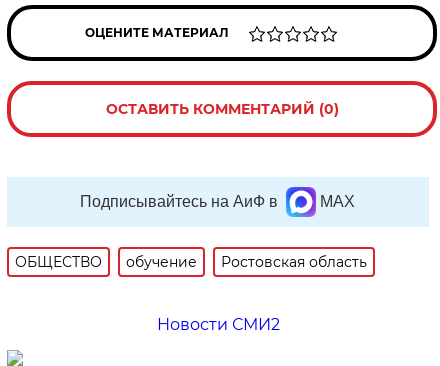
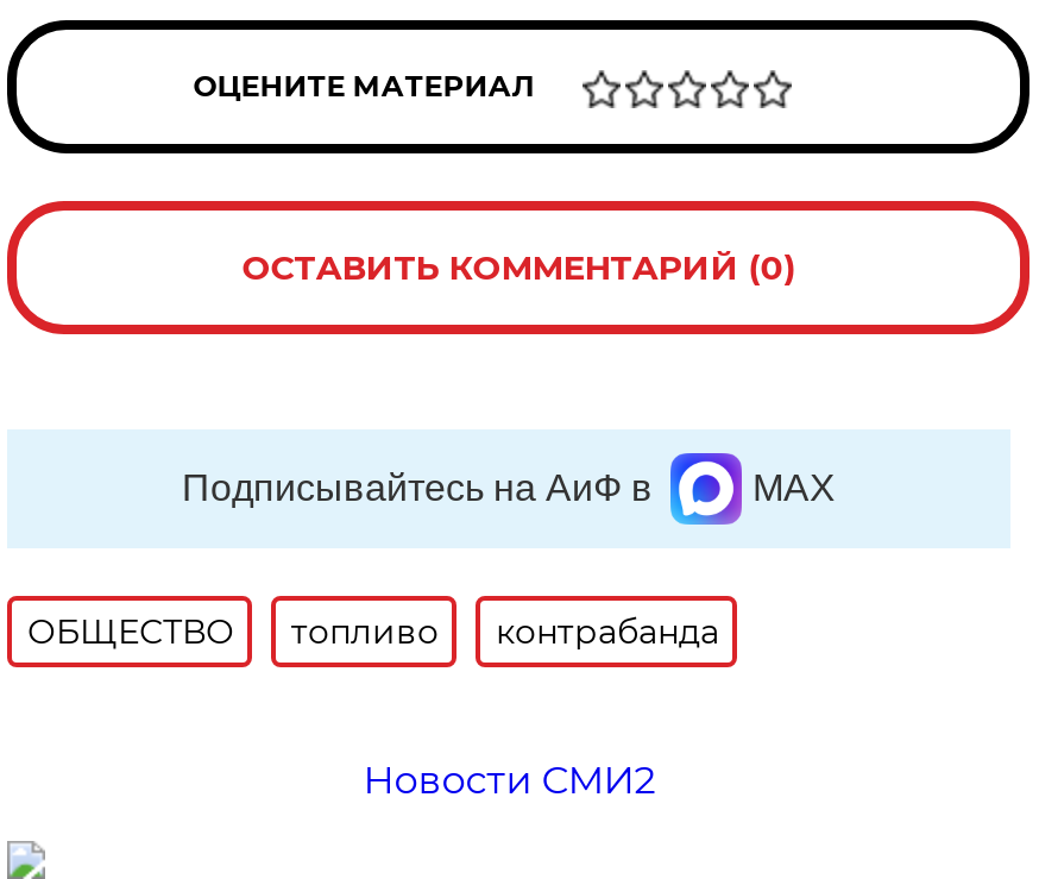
[126,253,367,271] обучение | Ростовская область -> [291,610,719,653] топливо | контрабанда

